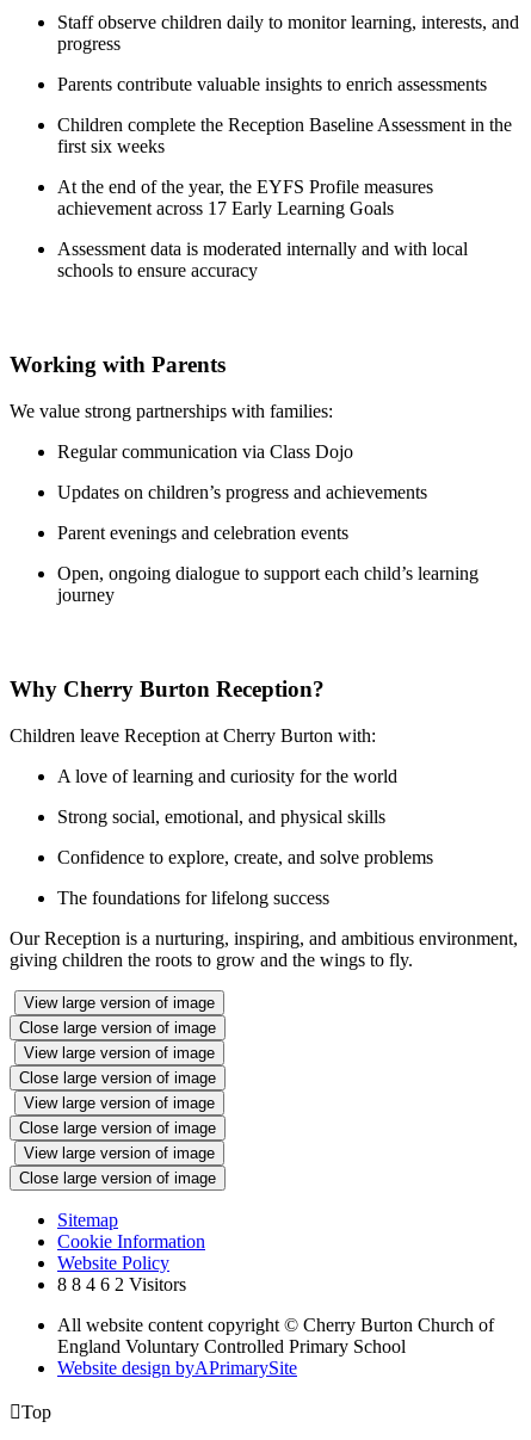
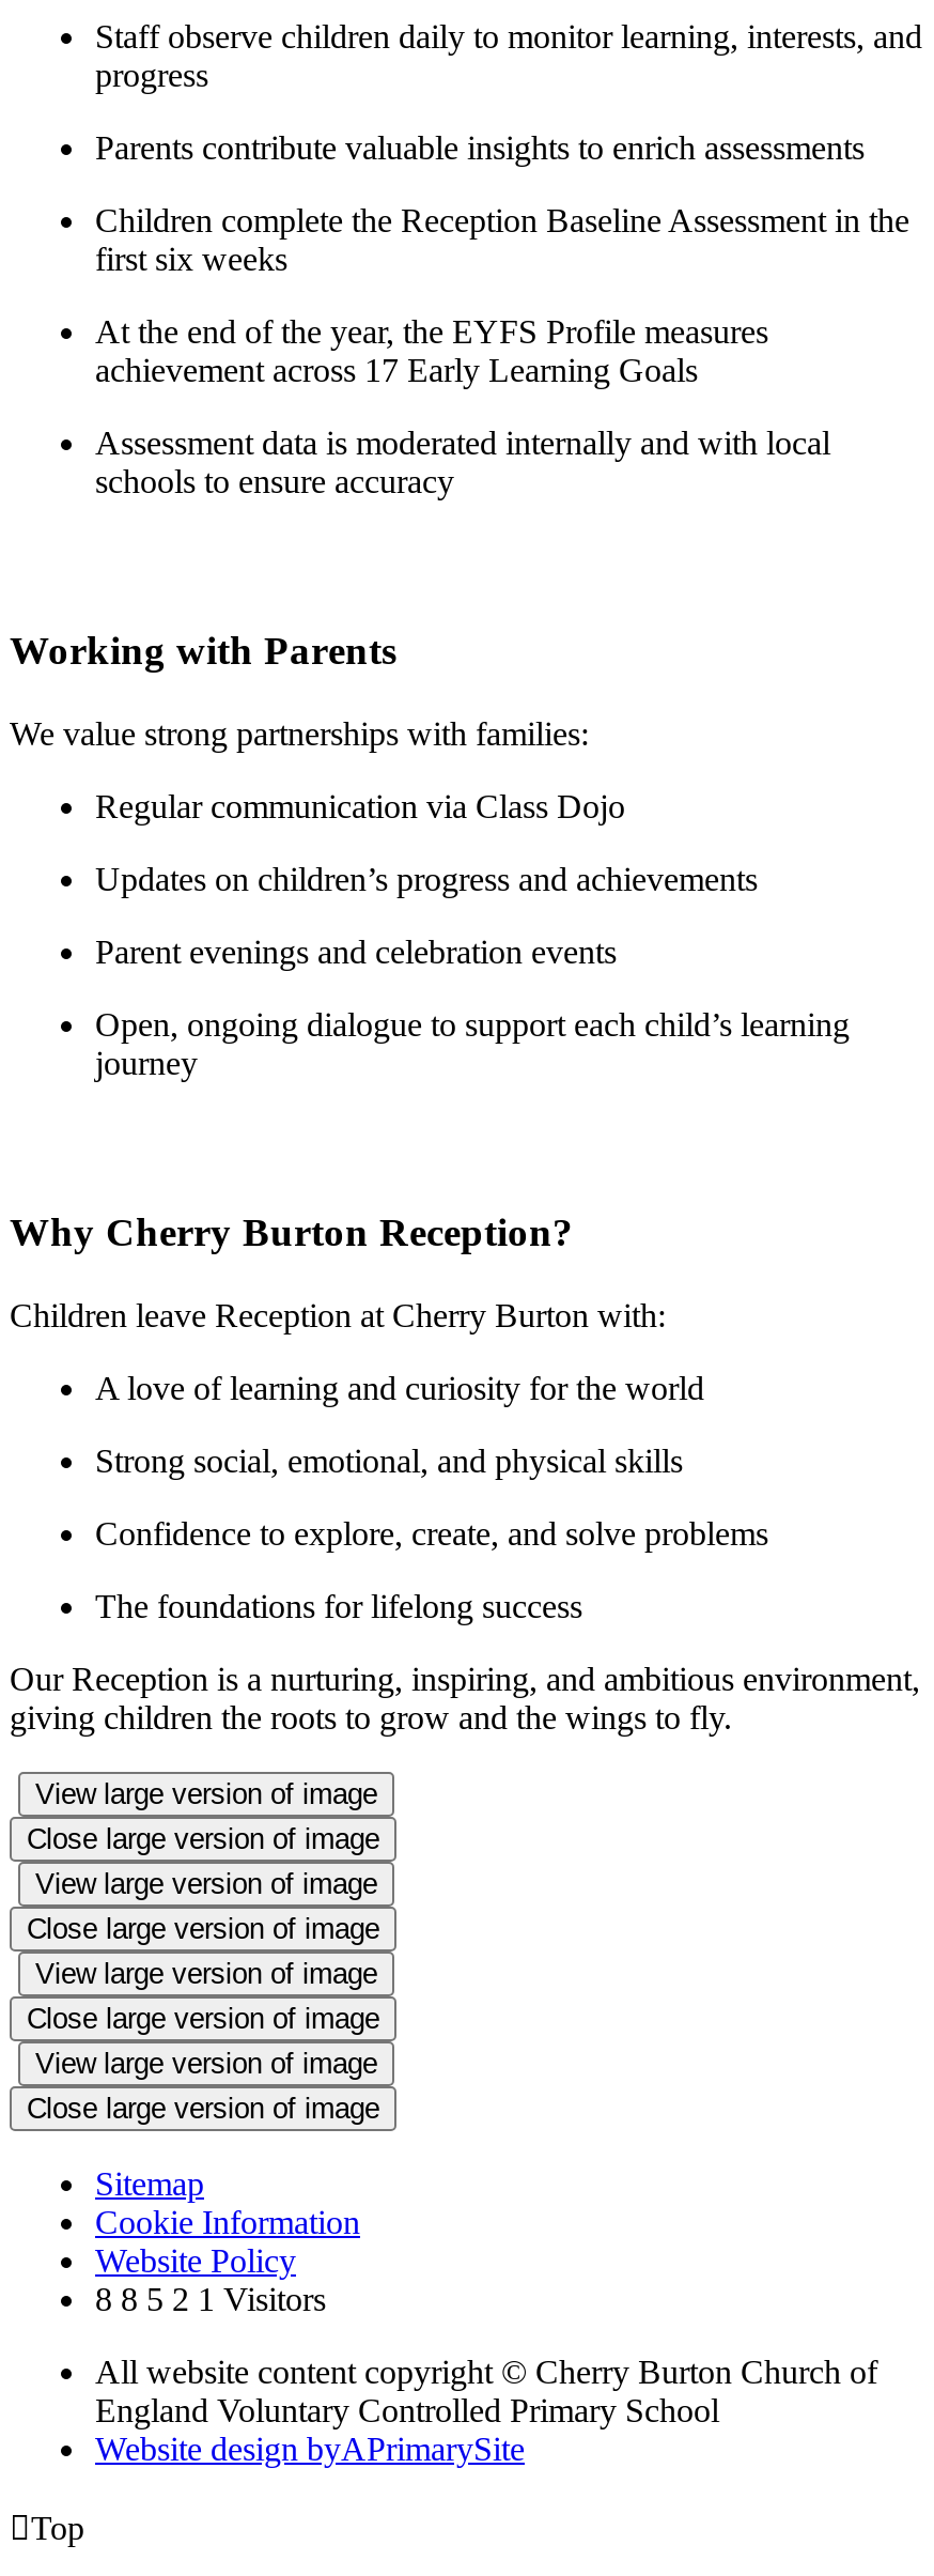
[57,1274,186,1295] 8 8 4 6 2 Visitors -> [95,2281,326,2317] 8 8 5 2 1 Visitors

